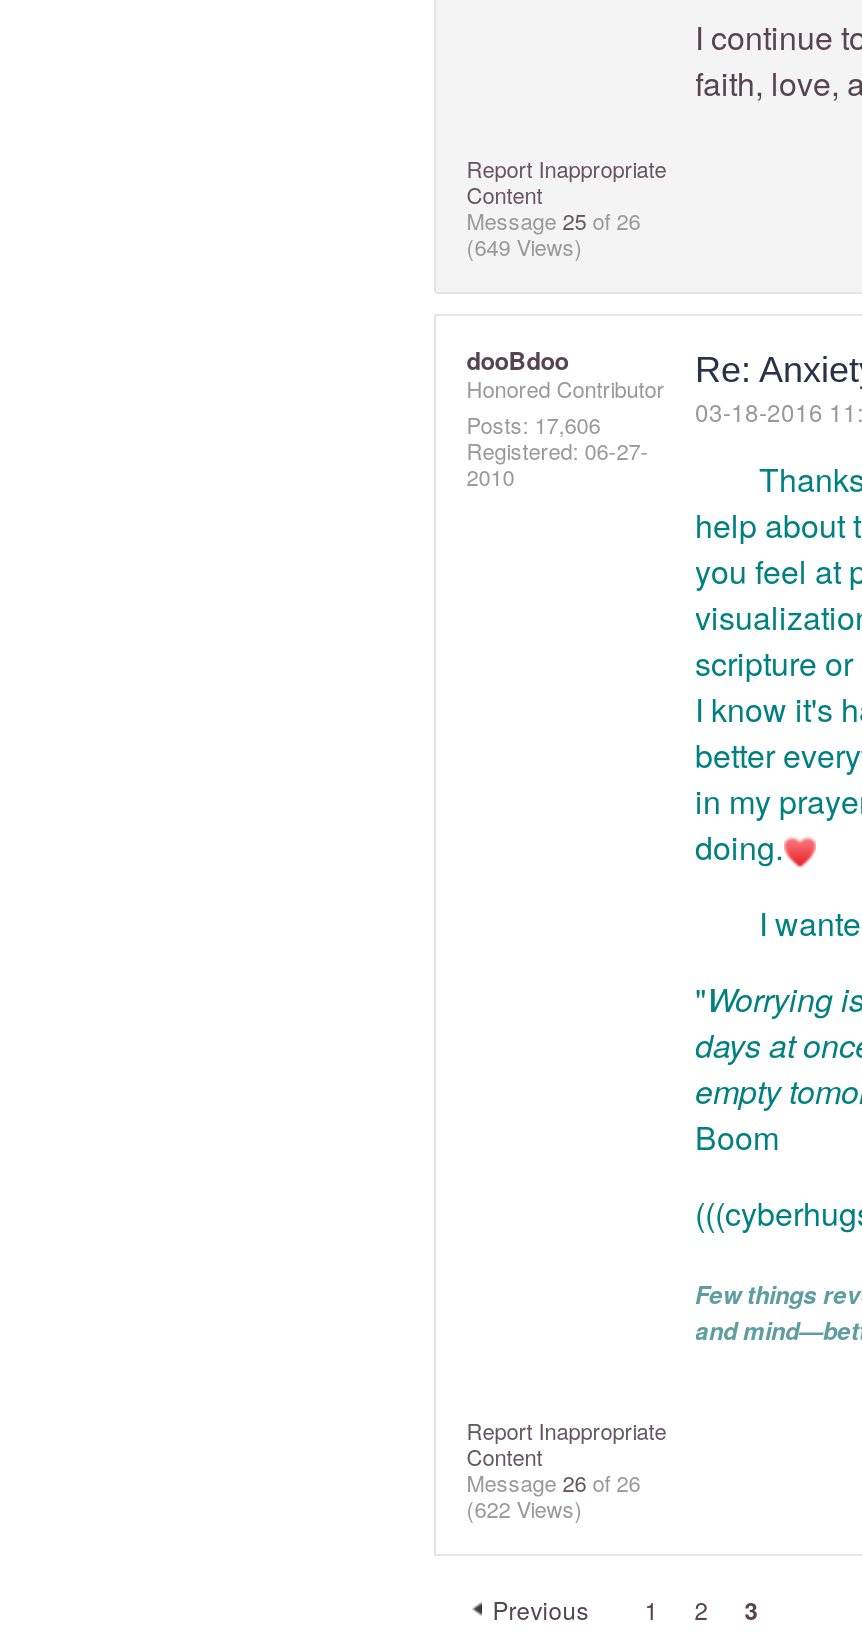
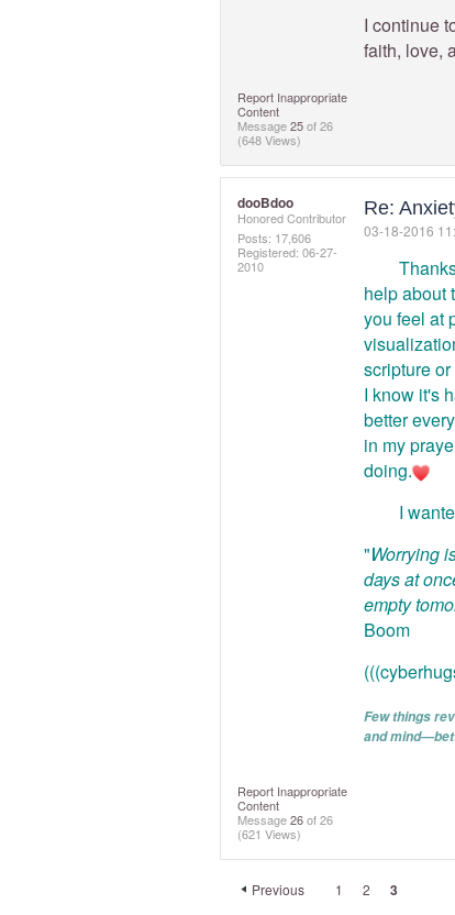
[466,230,582,262] (649 Views) -> [238,131,301,148] (648 Views)
[466,1492,582,1524] (622 Views) -> [238,825,301,842] (621 Views)

